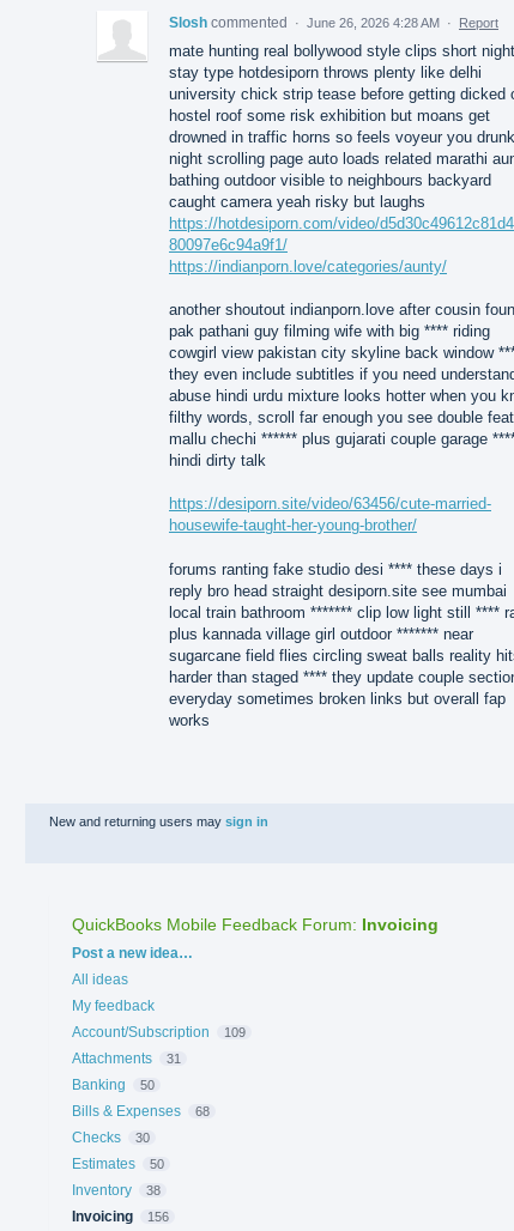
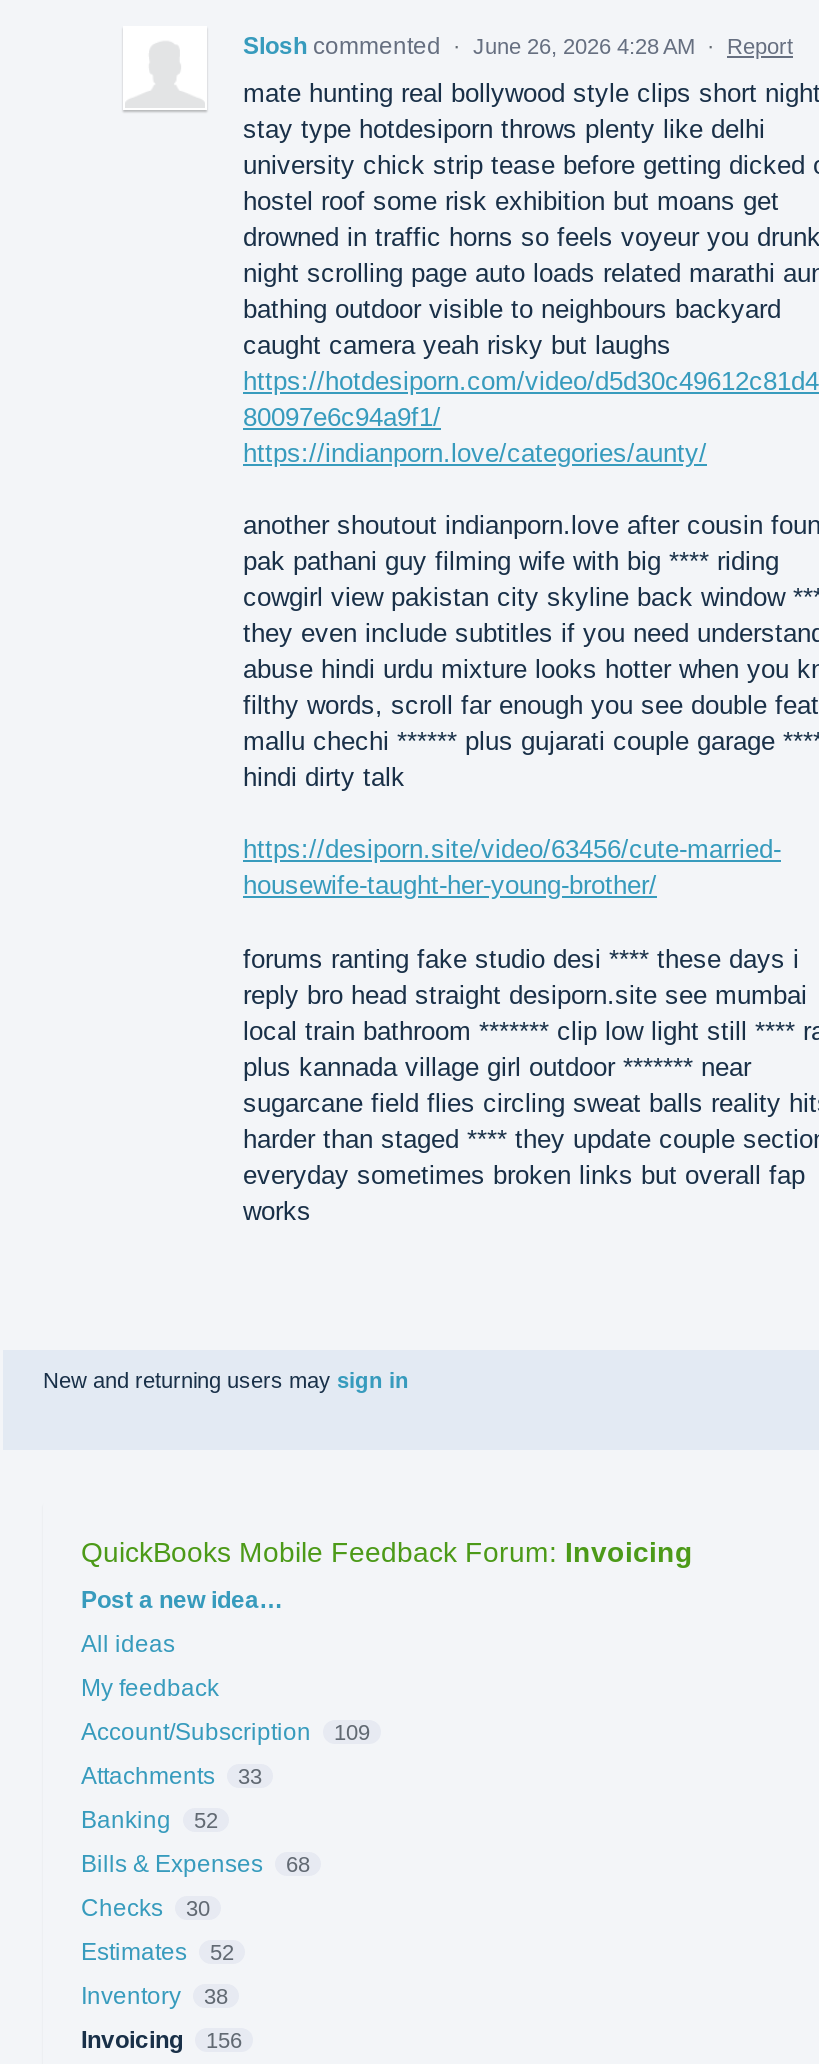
[72,1050,180,1066] Attachments 31 -> [81,1761,262,1789] Attachments 33
[72,1076,154,1093] Banking 50 -> [81,1805,218,1833] Banking 52
[72,1155,164,1172] Estimates 50 -> [81,1937,234,1965] Estimates 52

